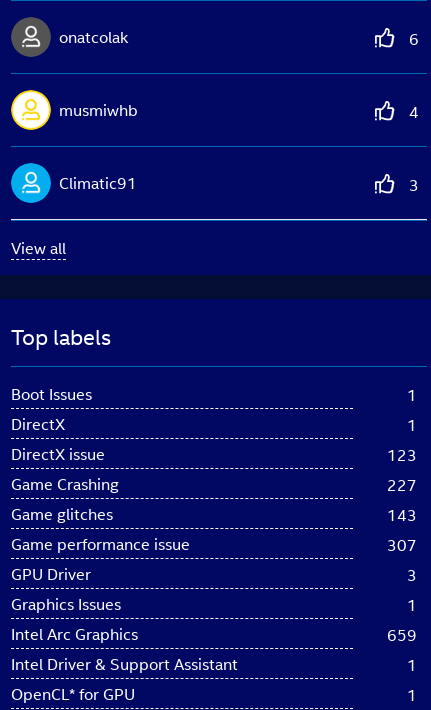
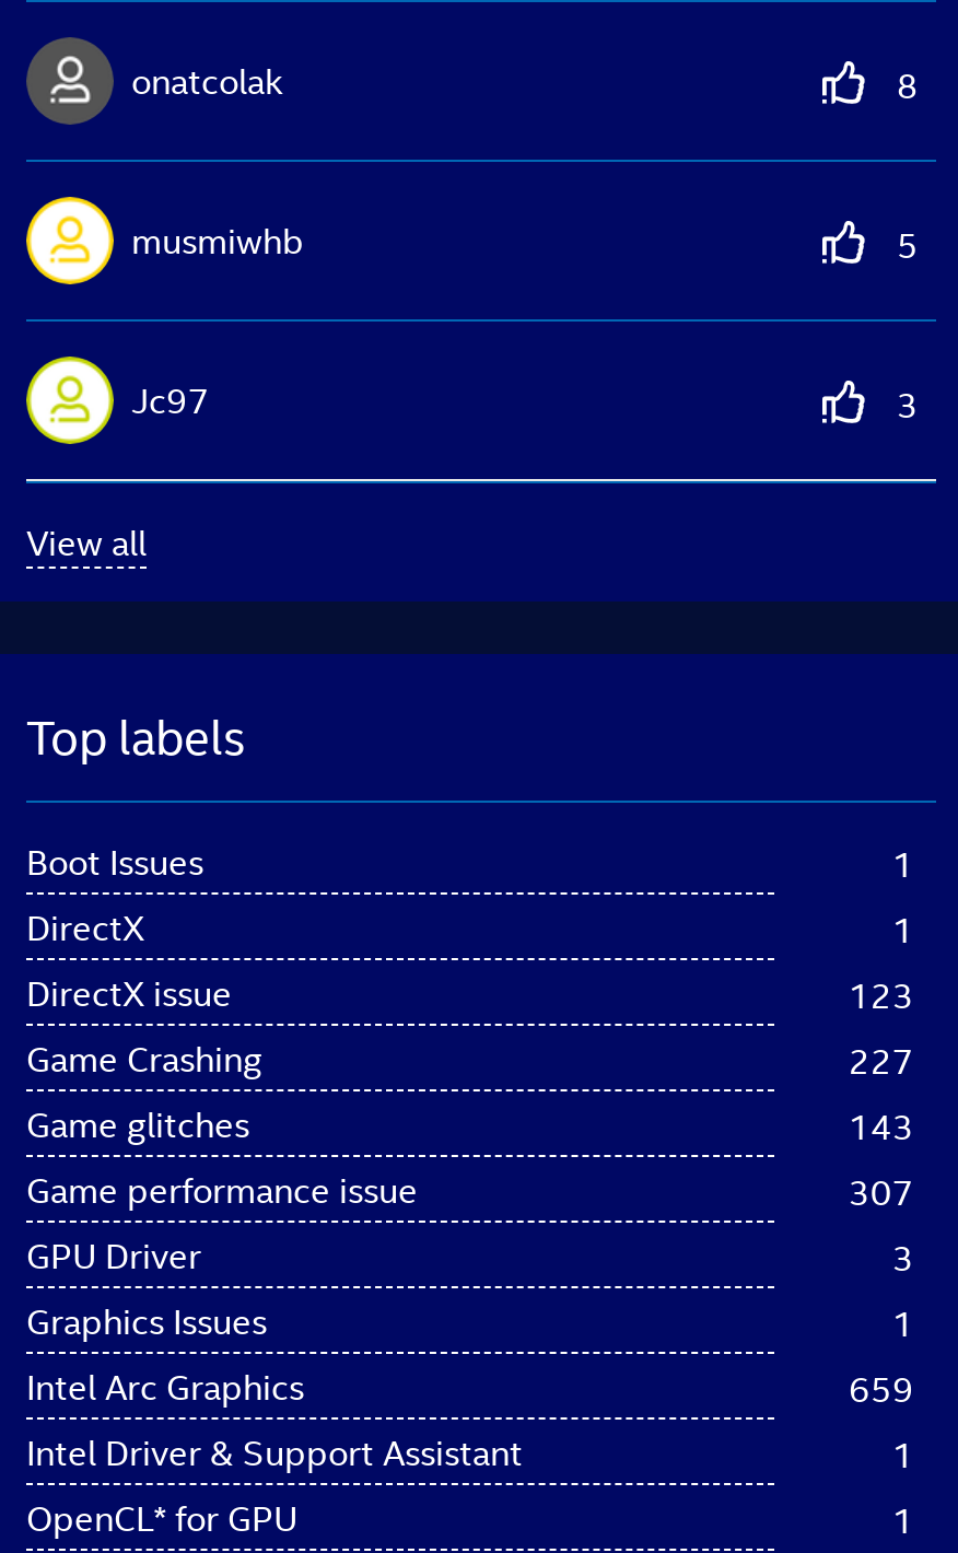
[409,27,419,50] 6 -> [897,59,919,109] 8
[409,100,419,123] 4 -> [897,219,919,269] 5
[10,162,137,204] [image] | Climatic91 -> [24,354,210,446] [image] | Jc97

